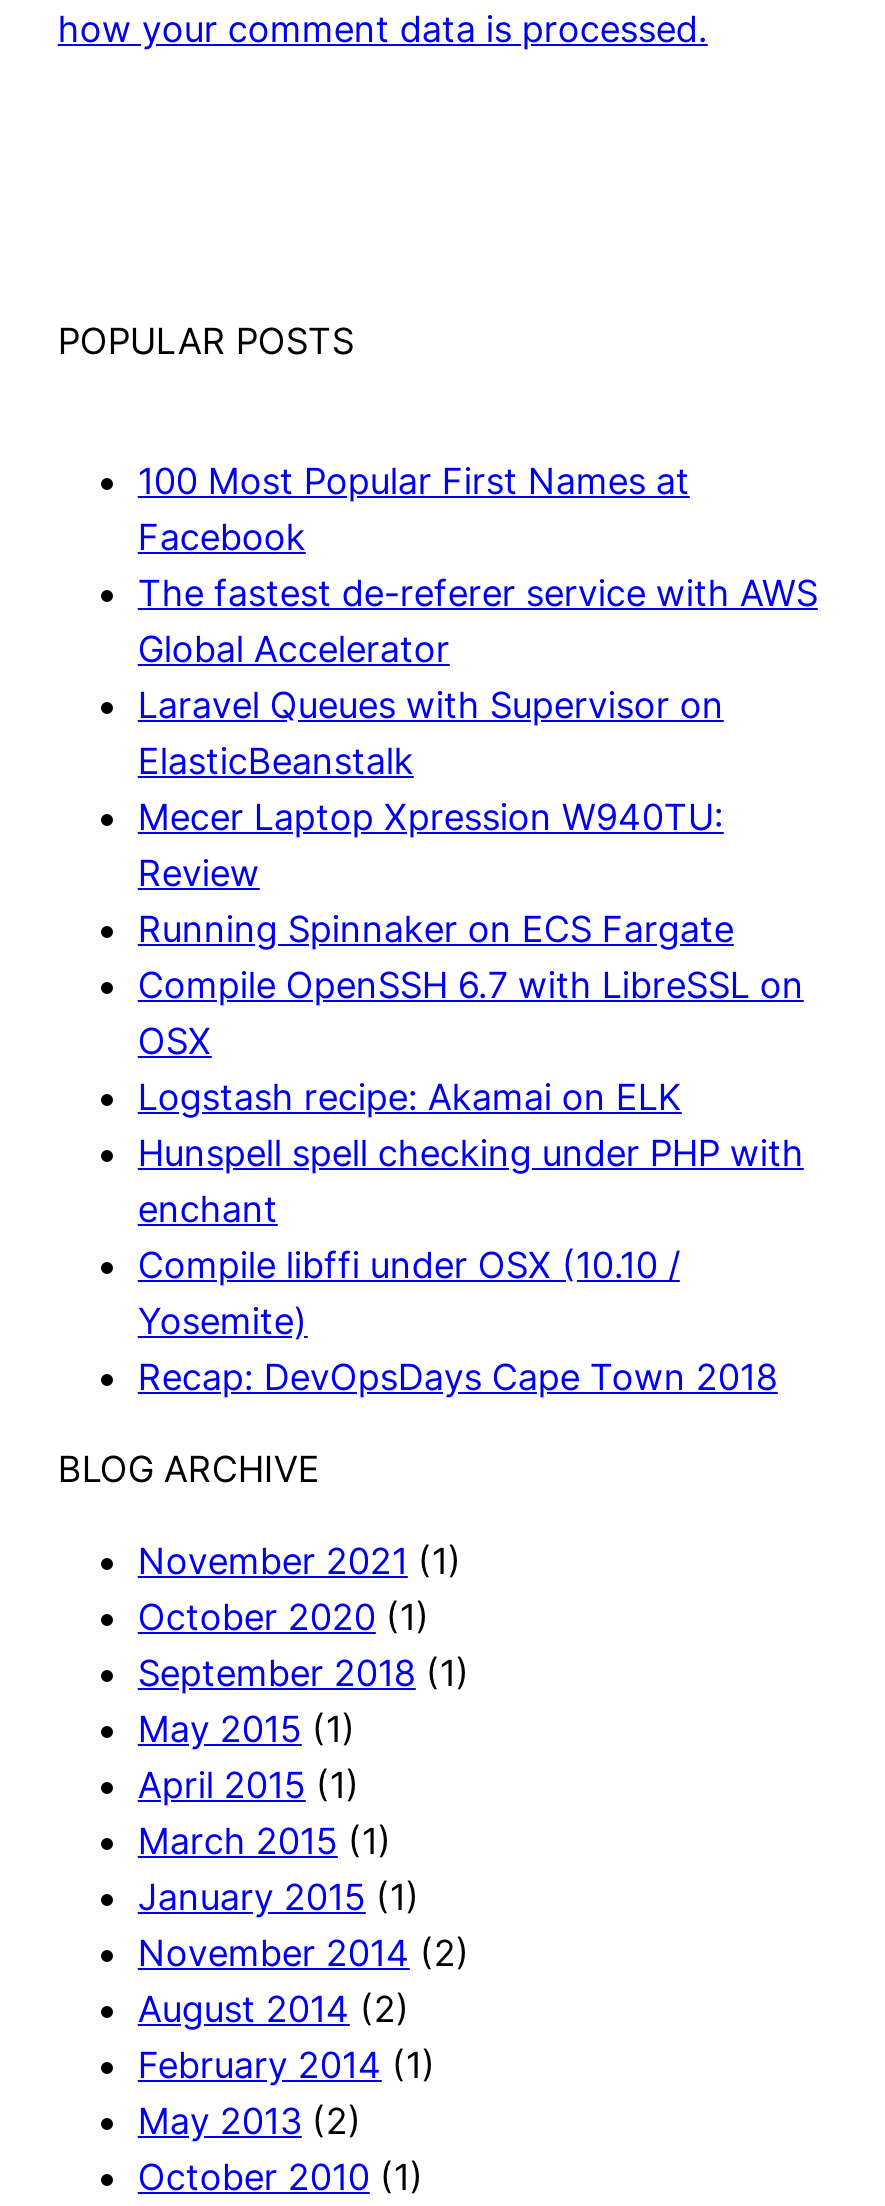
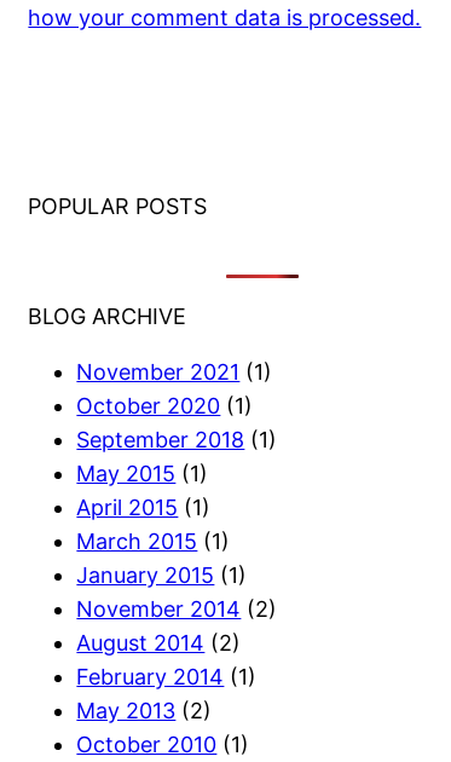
[138,460,818,1398] 100 Most Popular First Names at | Facebook | The fastest de-referer service with AWS | Global Accelerator | Laravel Queues with Supervisor on | ElasticBeanstalk | Mecer Laptop Xpression W940TU: | Review | Running Spinnaker on ECS Fargate | Compile OpenSSH 6.7 with LibreSSL on | OSX | Logstash recipe: Akamai on ELK | Hunspell spell checking under PHP with | enchant | Compile libffi under OSX (10.10 / | Yosemite) | Recap: DevOpsDays Cape Town 2018 -> none

